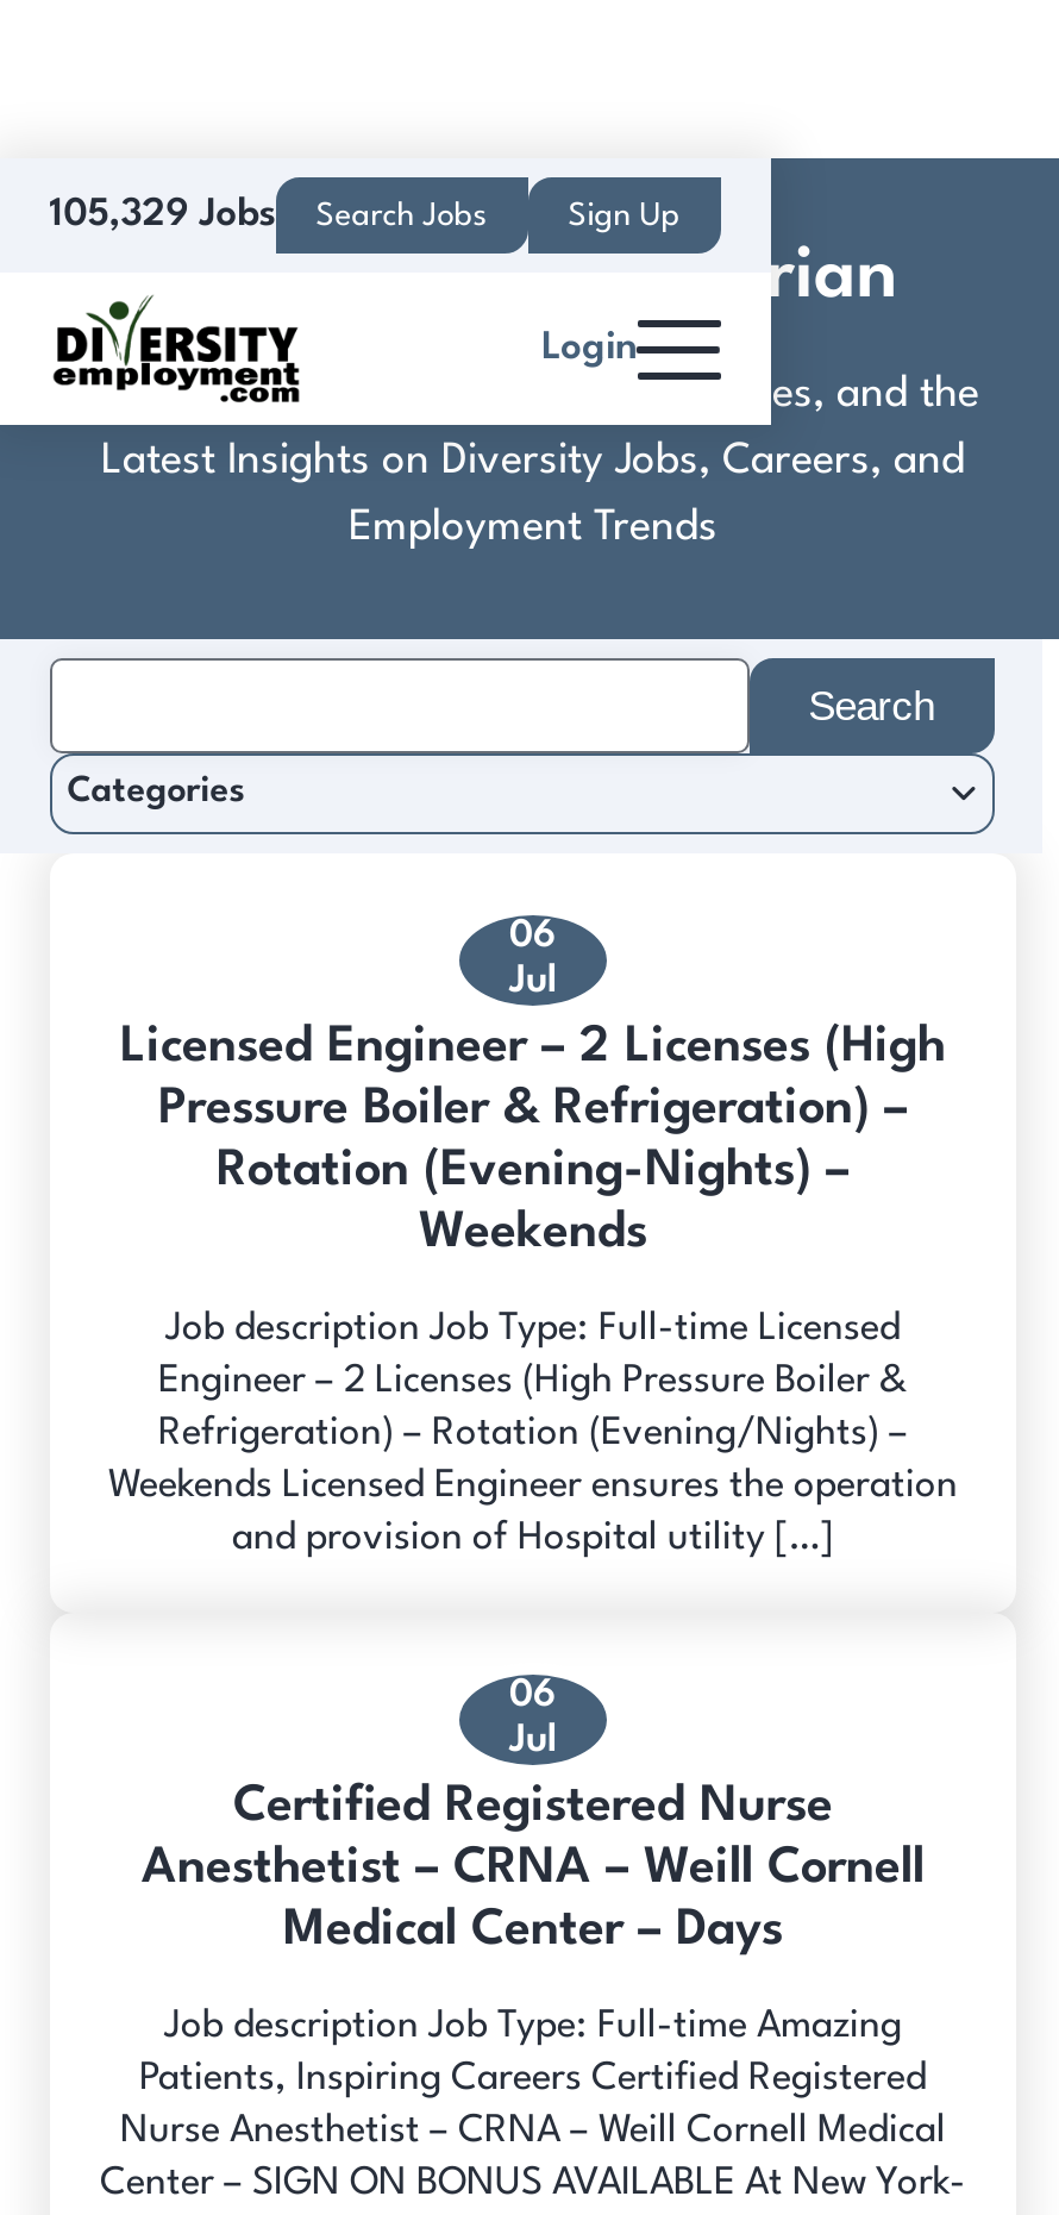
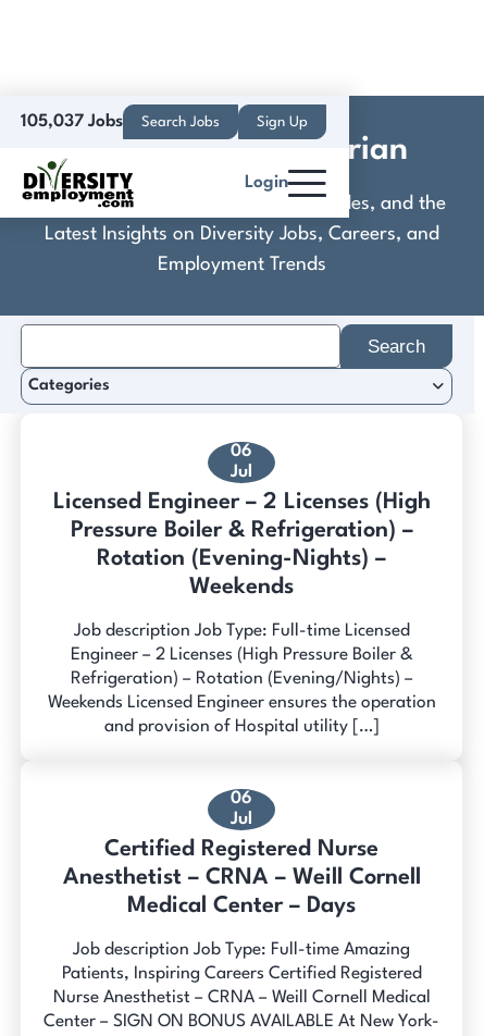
[49,195,487,233] 105,329 Jobs Search Jobs -> [20,113,219,130] 105,037 Jobs Search Jobs

